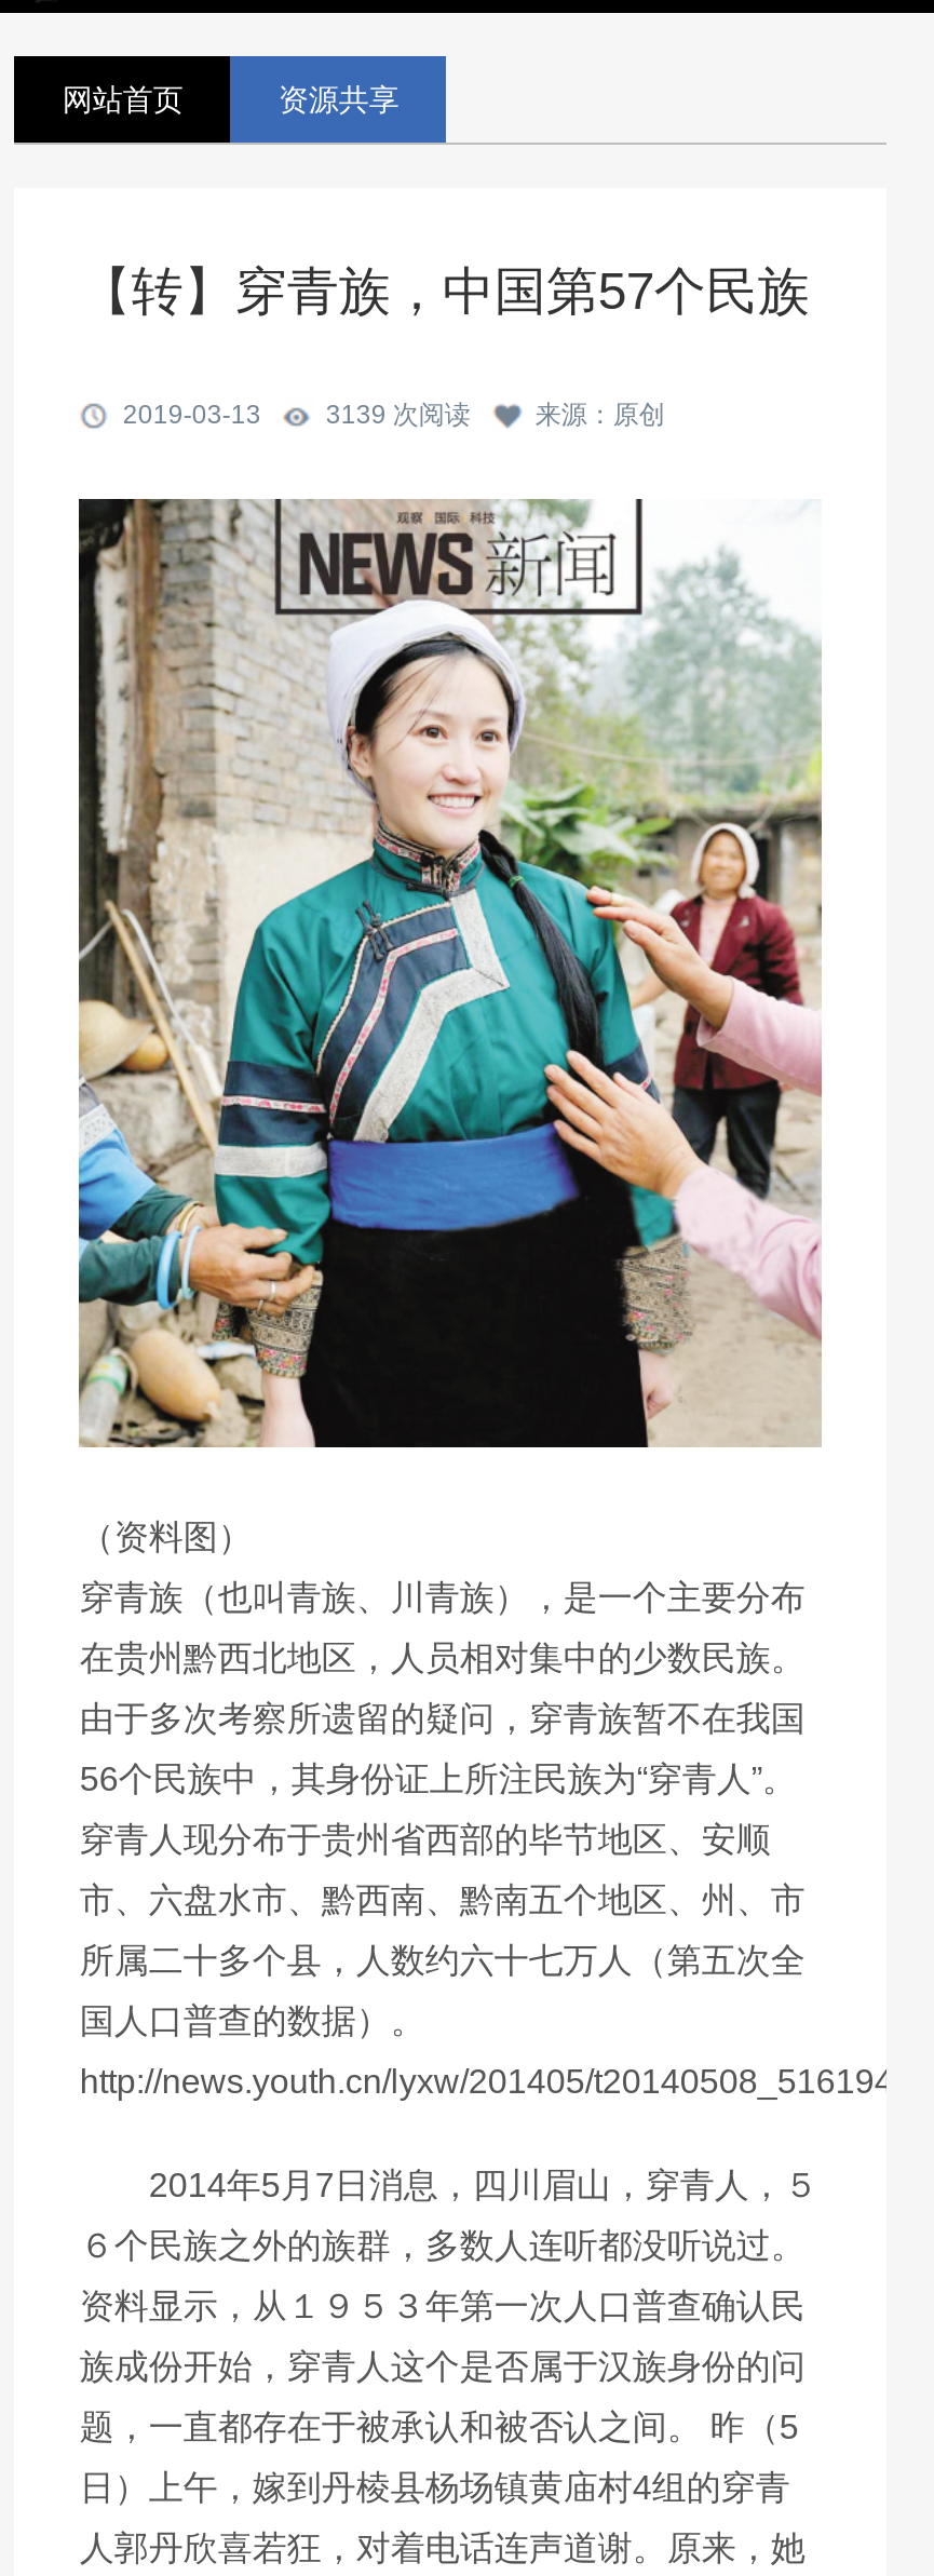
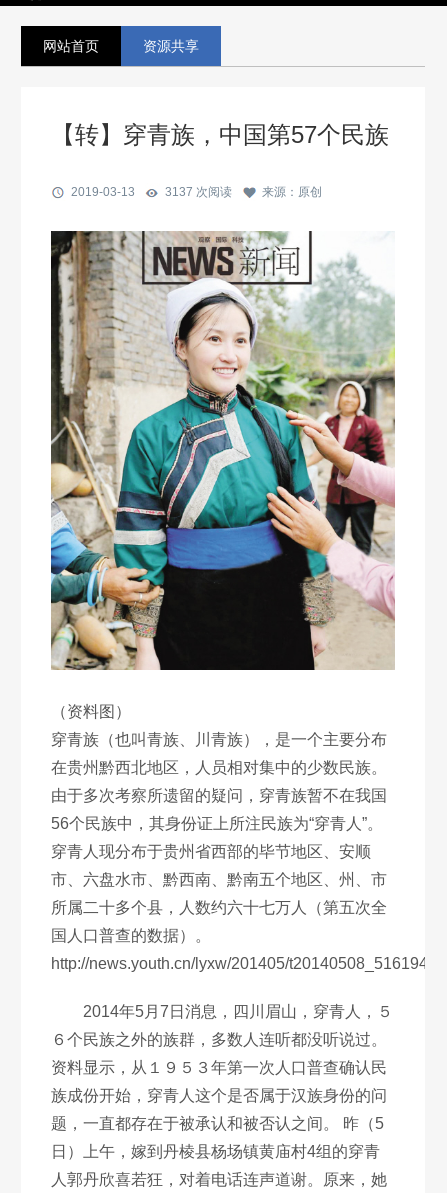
[326,400,471,430] 3139 次阅读 -> [165,185,232,199] 3137 次阅读

